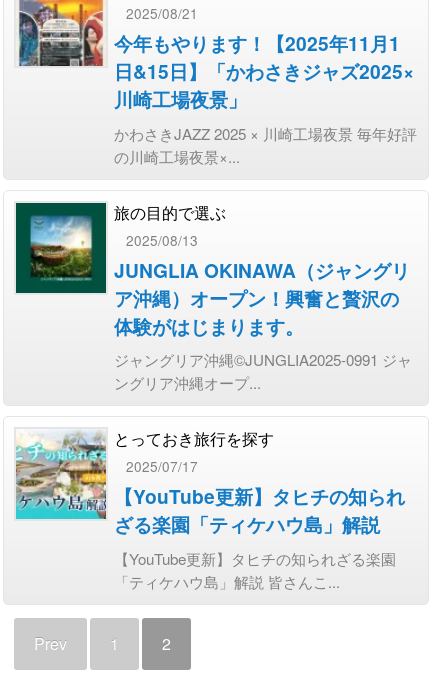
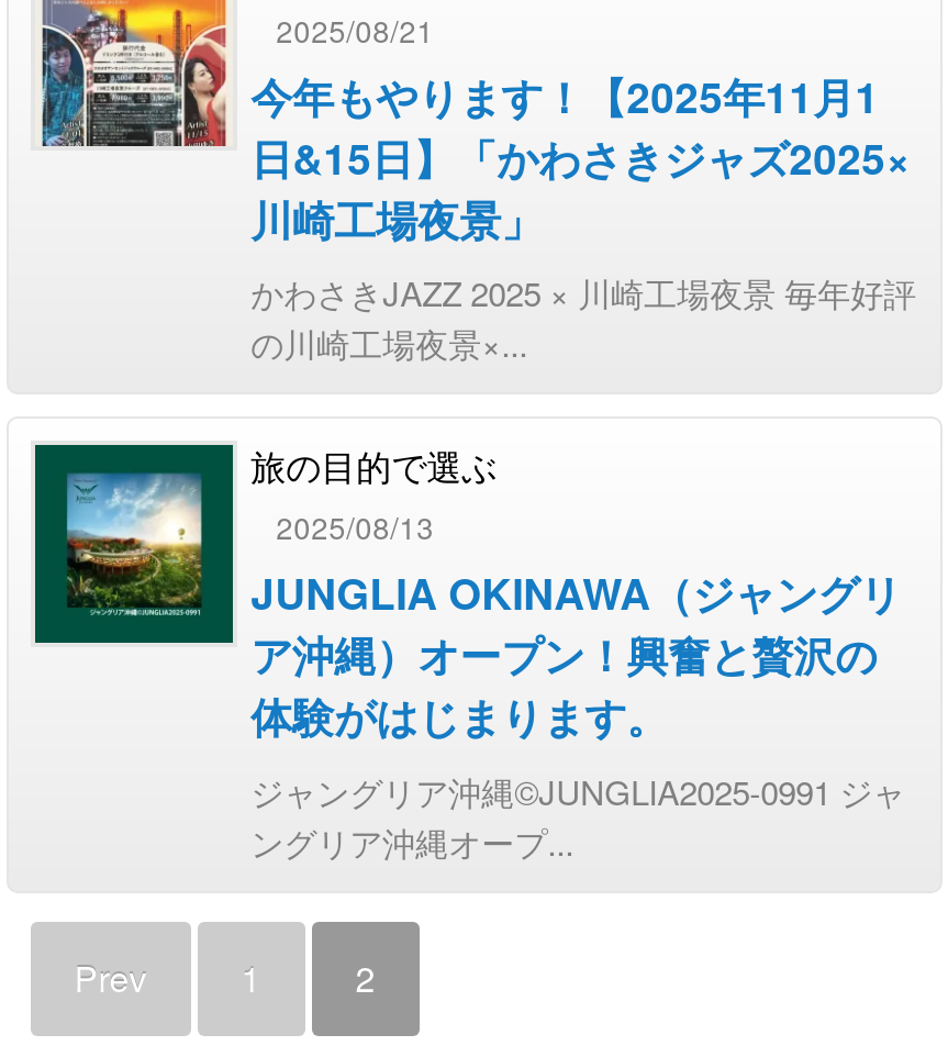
[15,420,405,592] [image] | とっておき旅行を探す | 2025/07/17 | 【YouTube更新】タヒチの知られ | ざる楽園「ティケハウ島」解説 | 【YouTube更新】タヒチの知られざる楽園 | 「ティケハウ島」解説 皆さんこ... -> none

